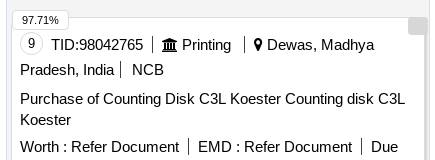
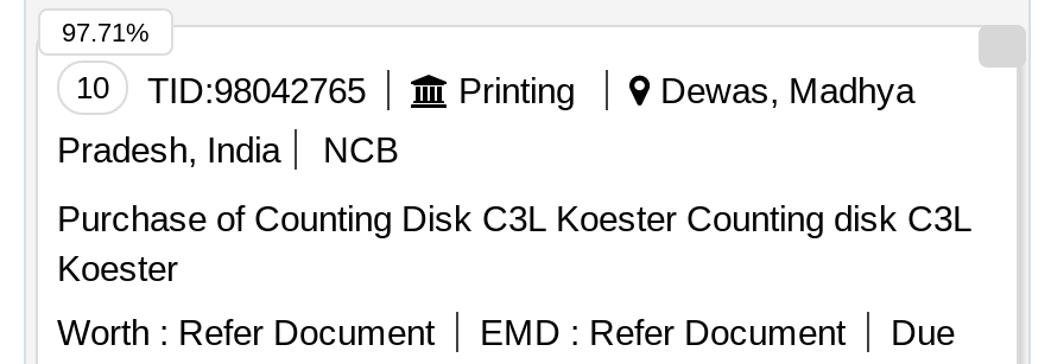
[28,36,143,53] 9 TID:98042765 -> [76,70,366,111] 10 TID:98042765

